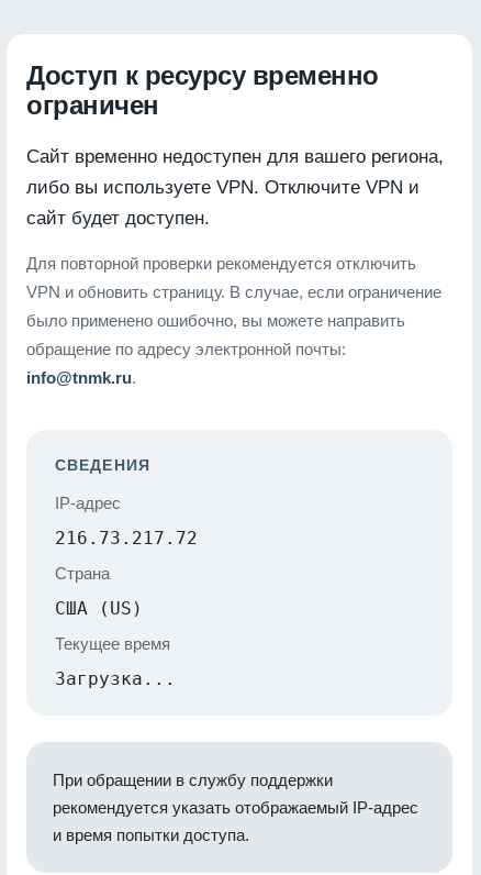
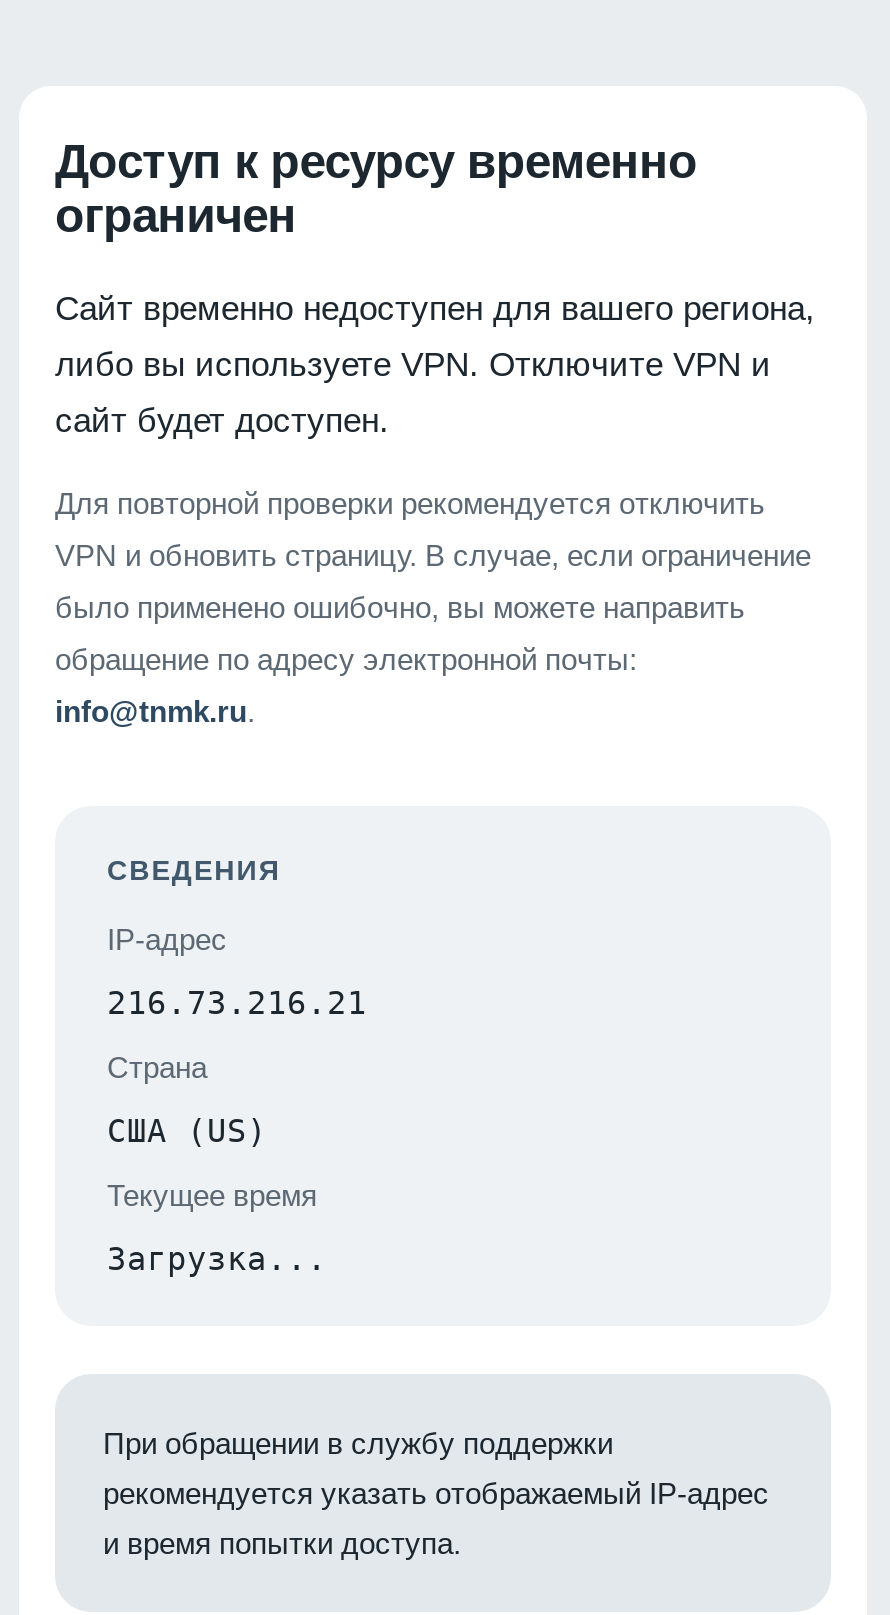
[55,527,198,548] 216.73.217.72 -> [107,983,367,1021] 216.73.216.21

